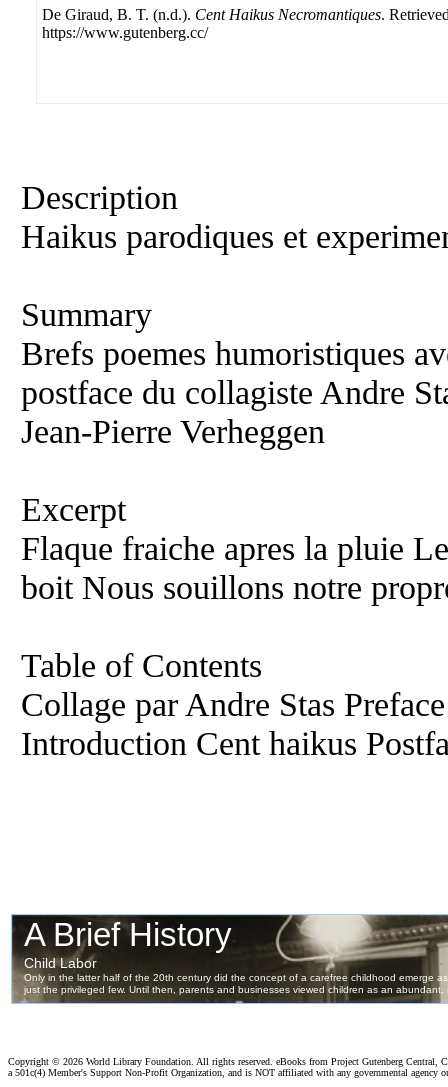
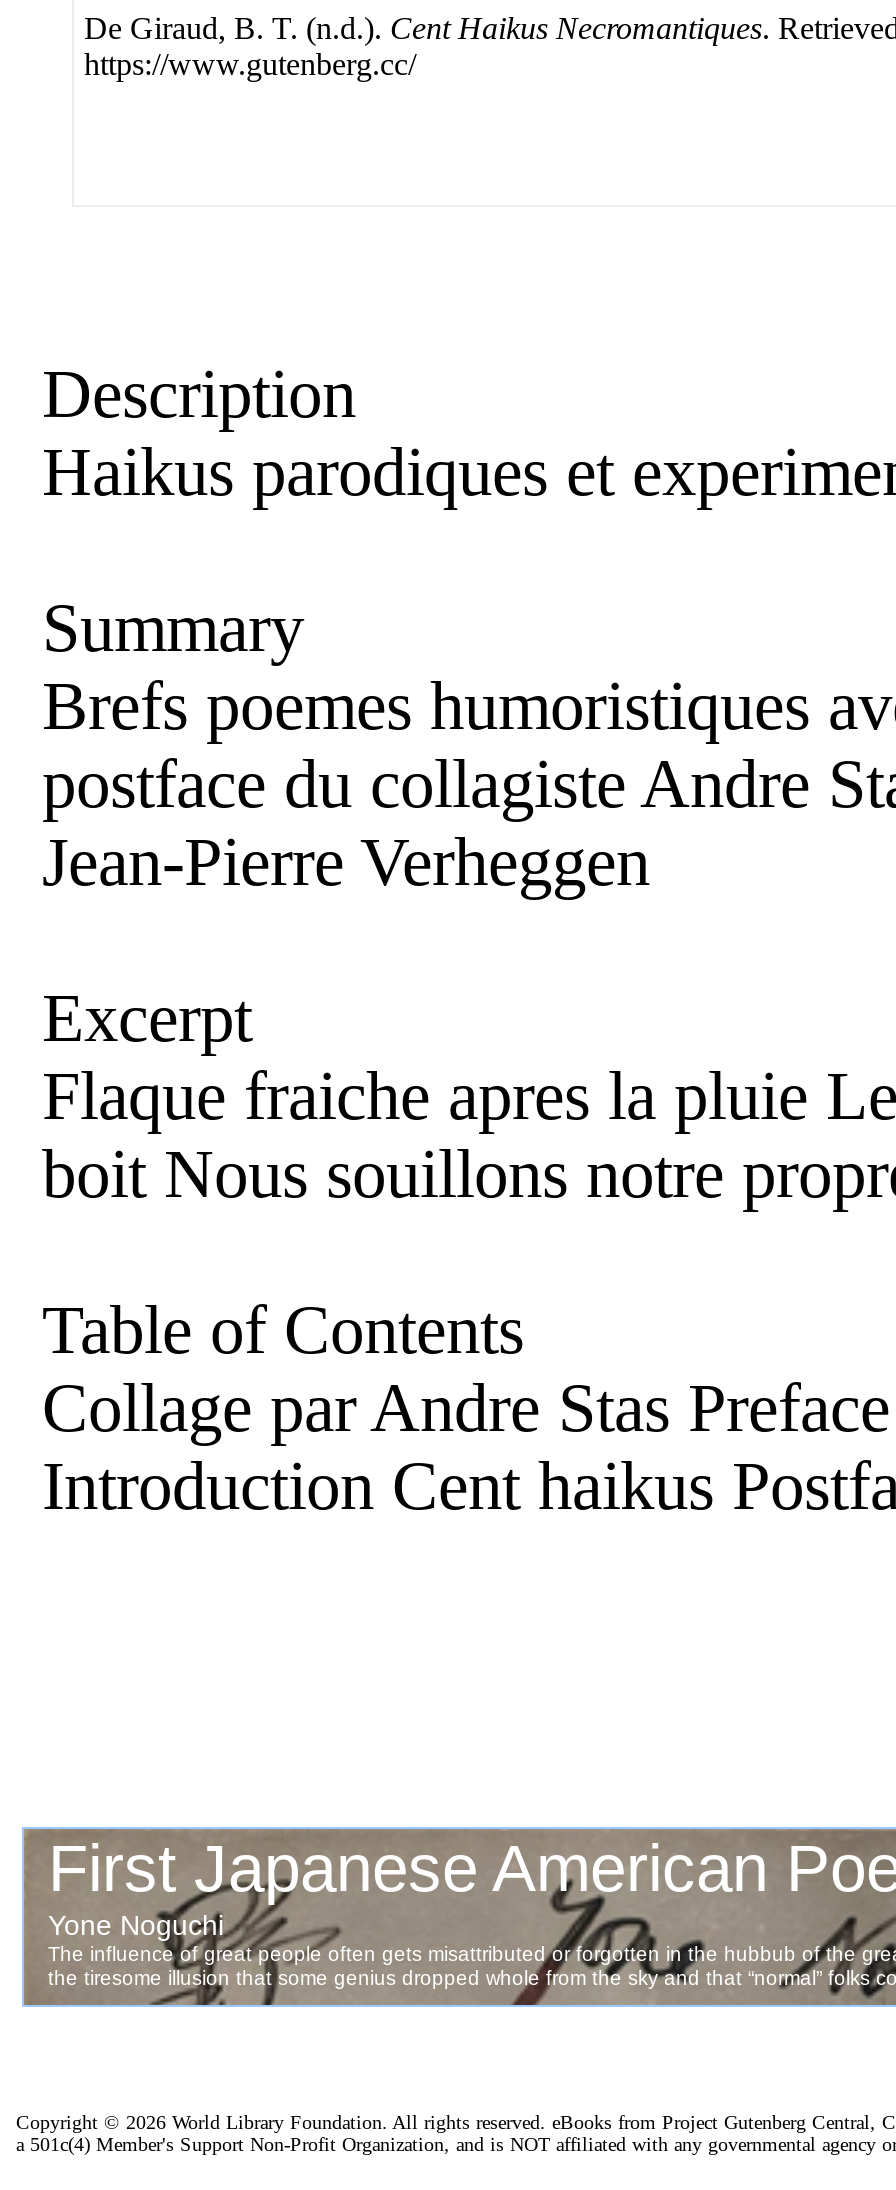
[11,914,445,1003] [image] -> [22,1827,890,2007] [image]

